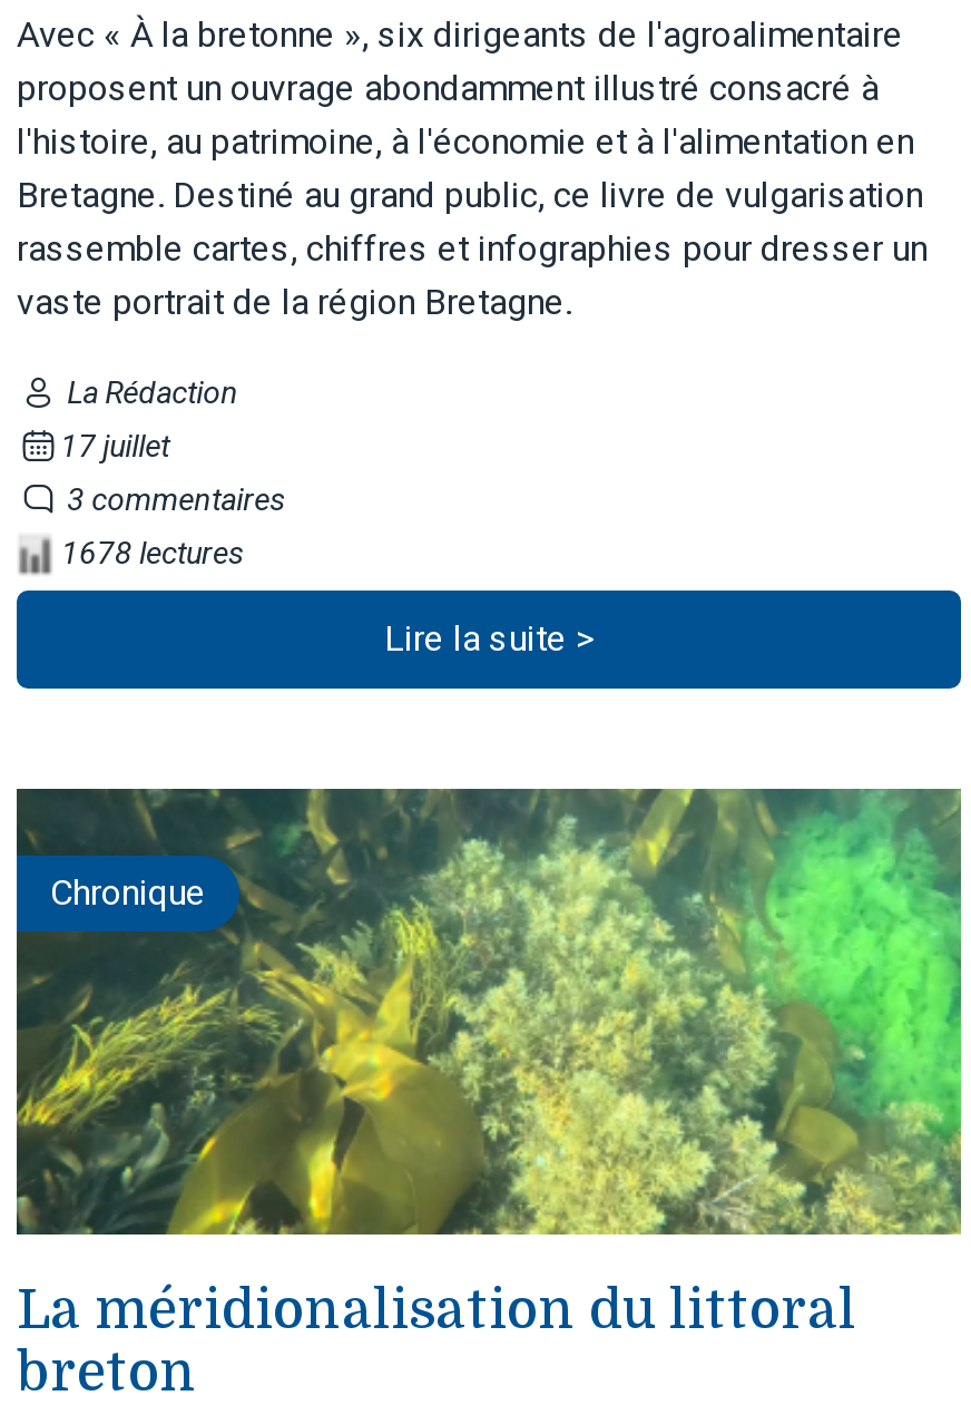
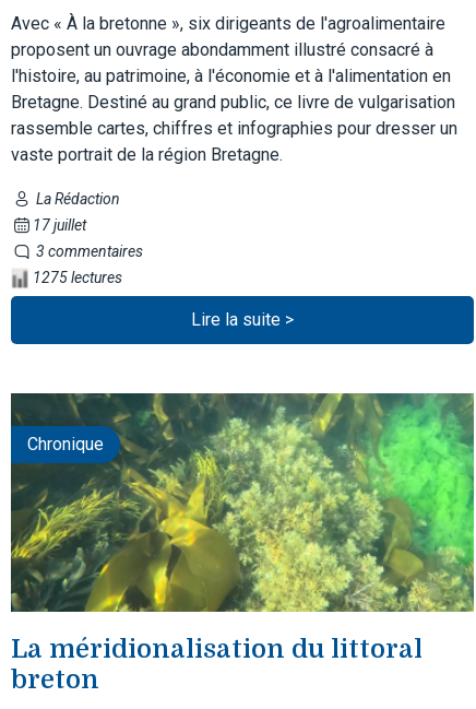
[55,535,244,570] 1678 lectures -> [29,269,122,286] 1275 lectures

